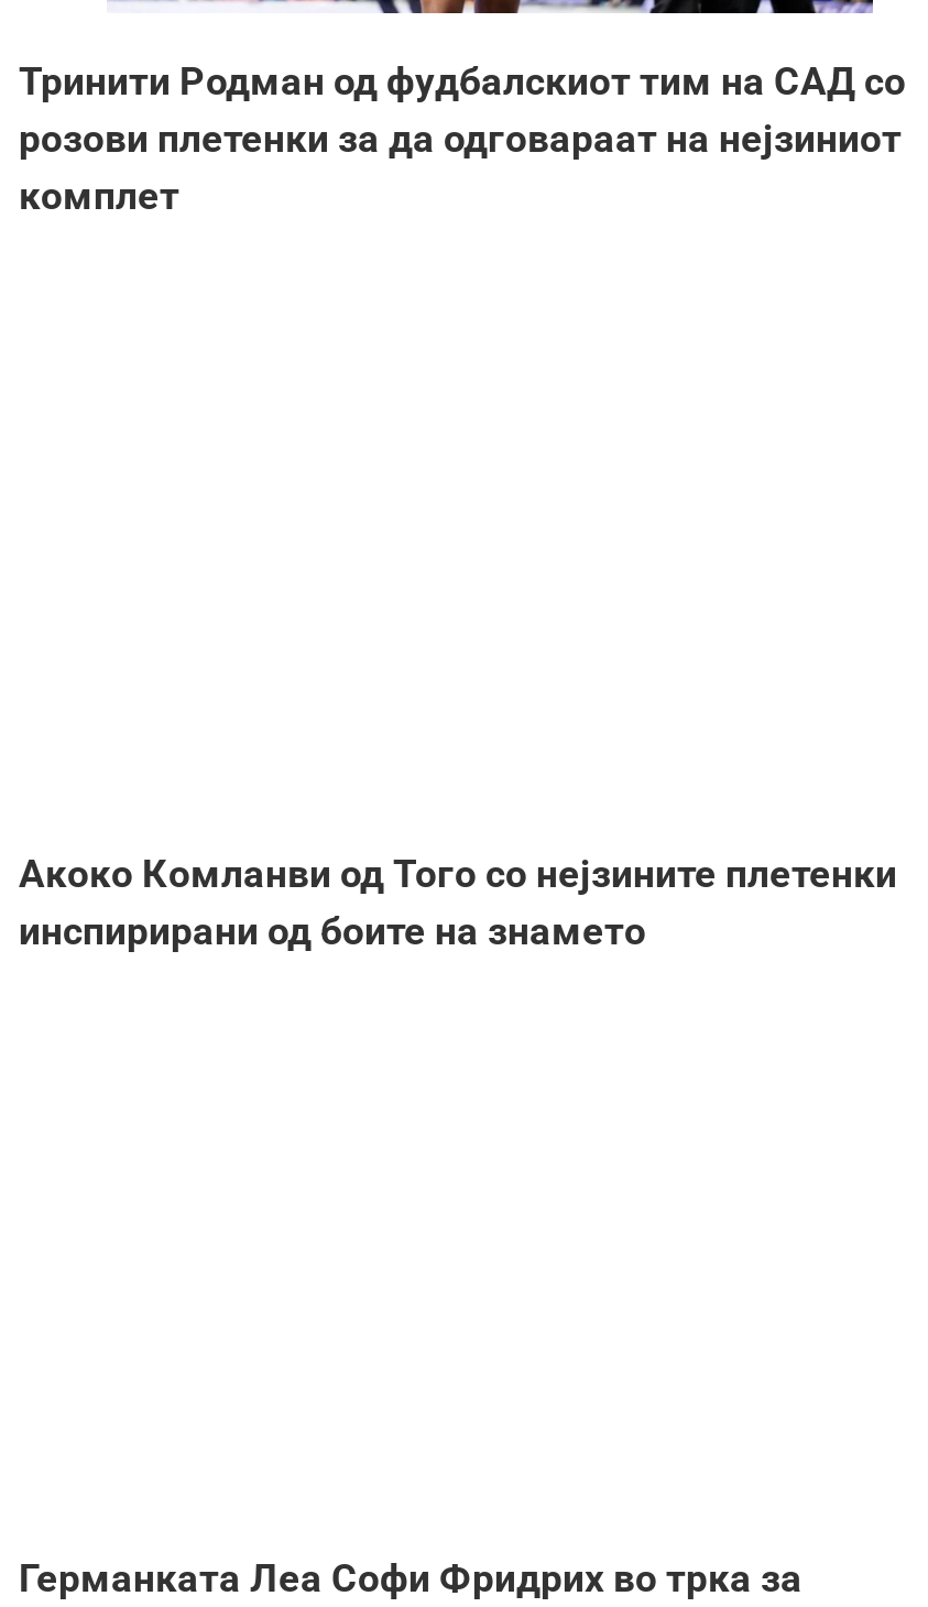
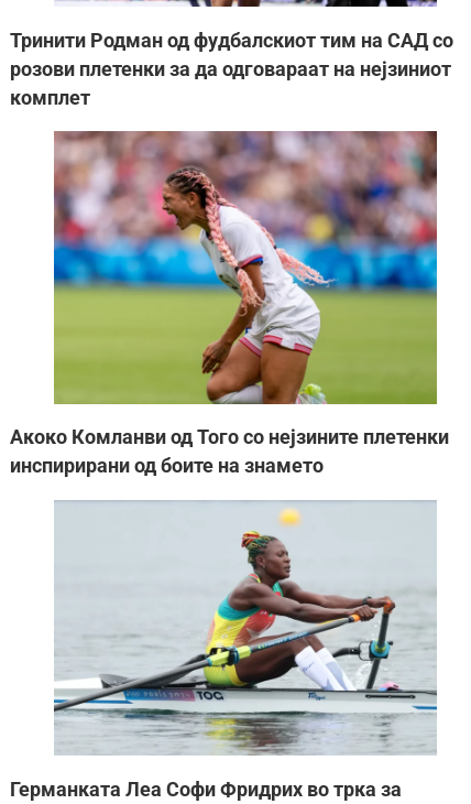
none -> [53,130,438,405] [image]
none -> [53,500,438,756] [image]

